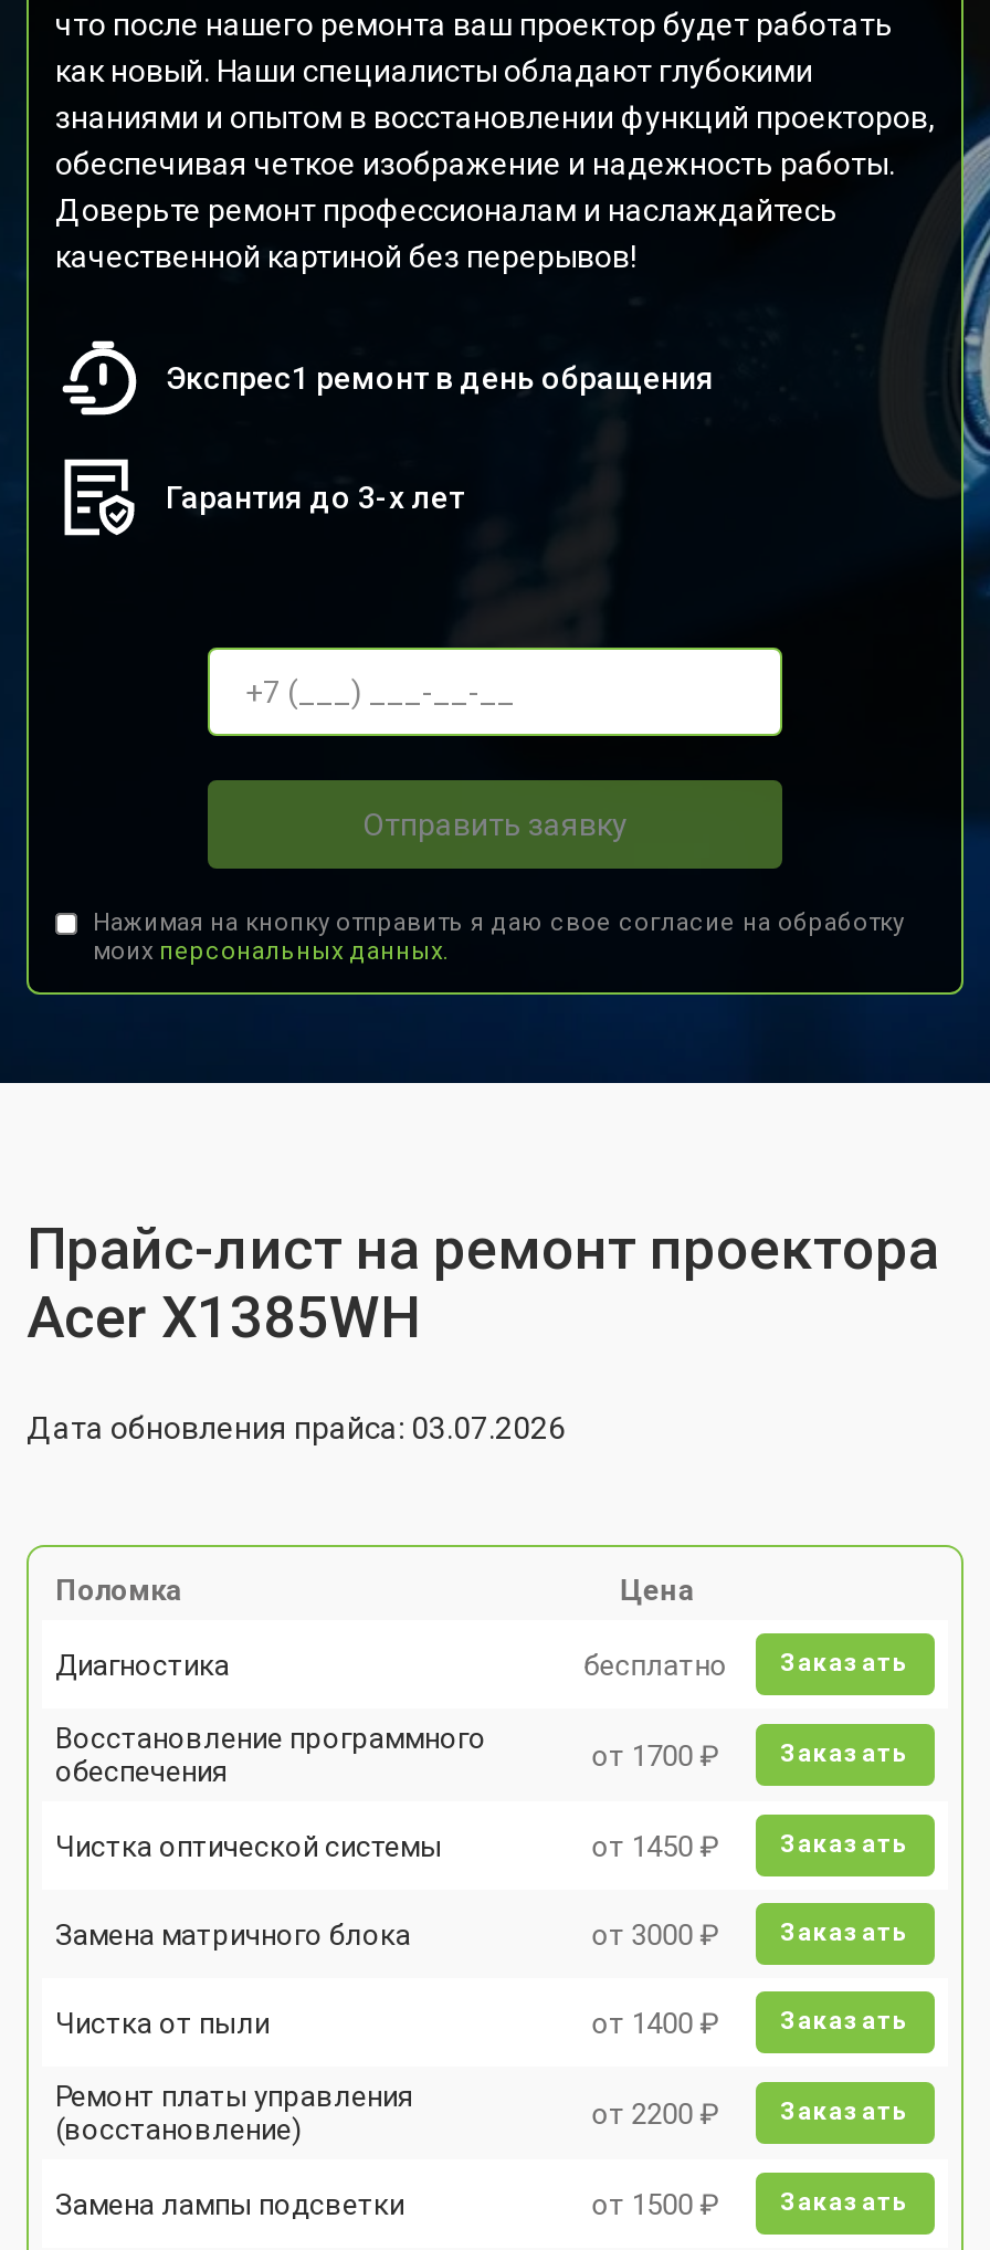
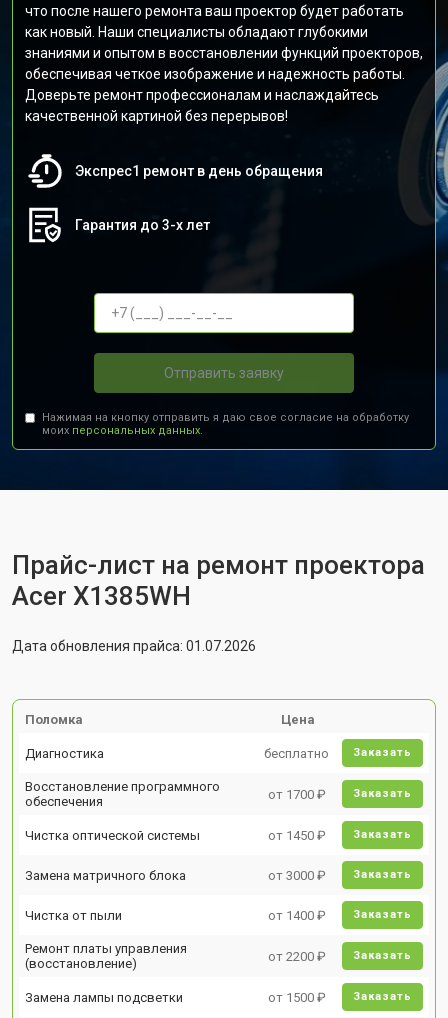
[27,1410,566,1445] Дата обновления прайса: 03.07.2026 -> [12,638,256,654] Дата обновления прайса: 01.07.2026

